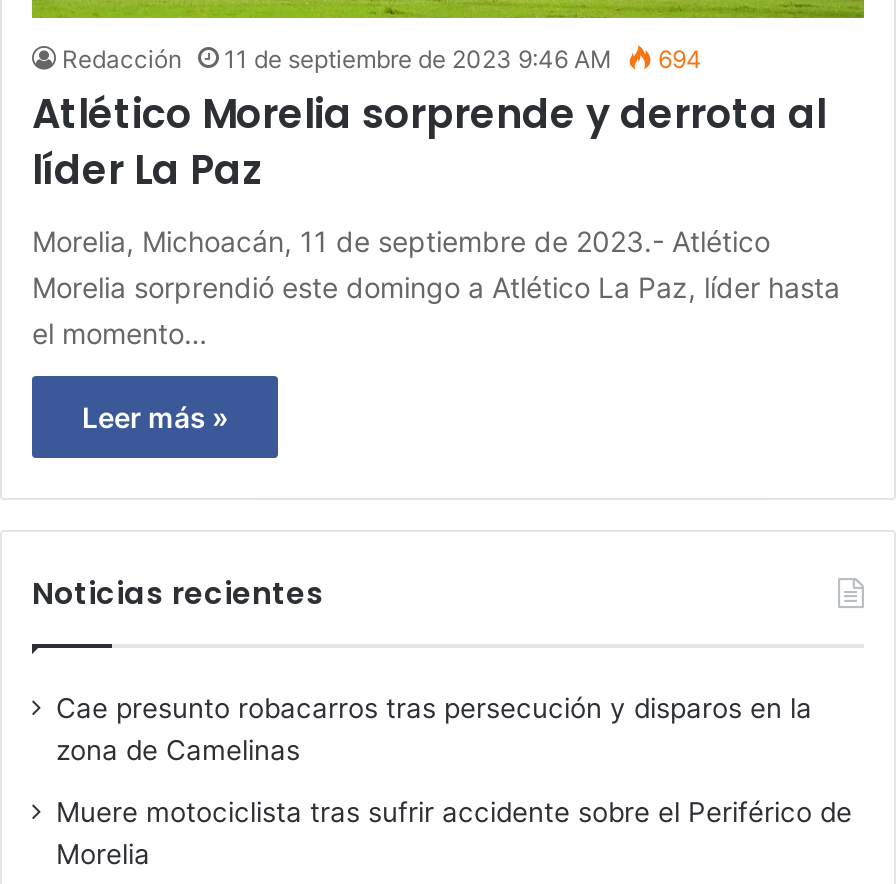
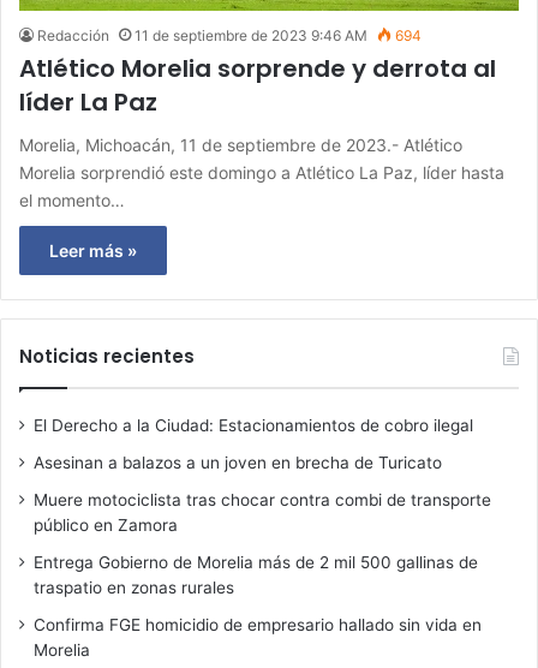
[56,692,852,828] Cae presunto robacarros tras persecución y disparos en la | zona de Camelinas | Muere motociclista tras sufrir accidente sobre el Periférico de -> [34,416,491,634] El Derecho a la Ciudad: Estacionamientos de cobro ilegal | Asesinan a balazos a un joven en brecha de Turicato | Muere motociclista tras chocar contra combi de transporte | público en Zamora | Entrega Gobierno de Morelia más de 2 mil 500 gallinas de | traspatio en zonas rurales | Confirma FGE homicidio de empresario hallado sin vida en

